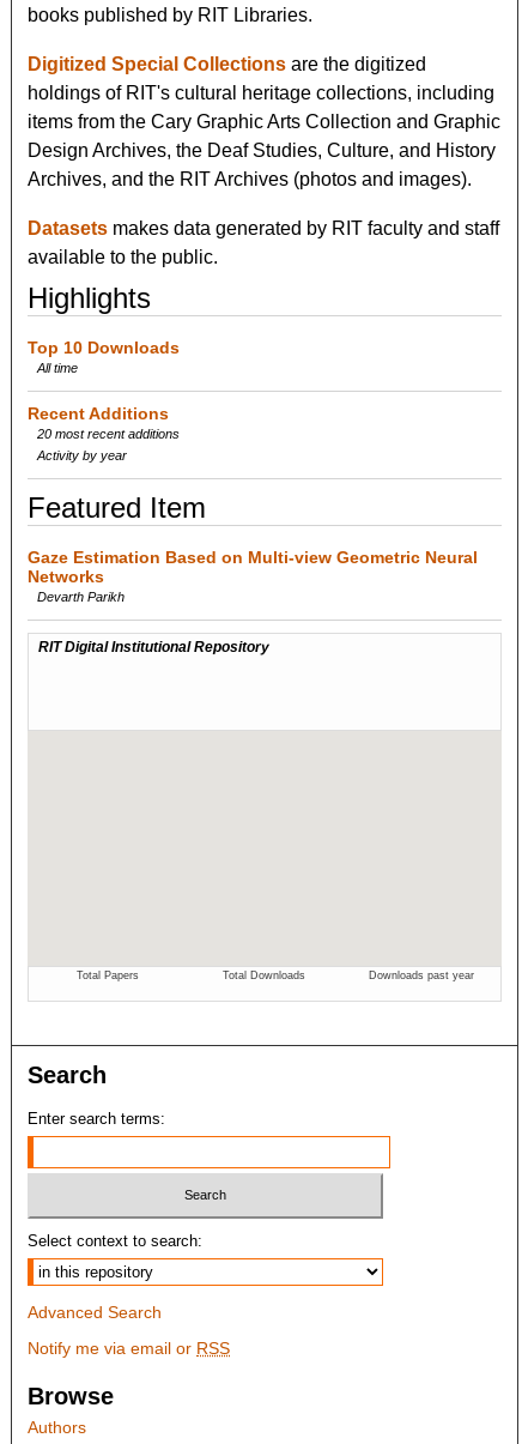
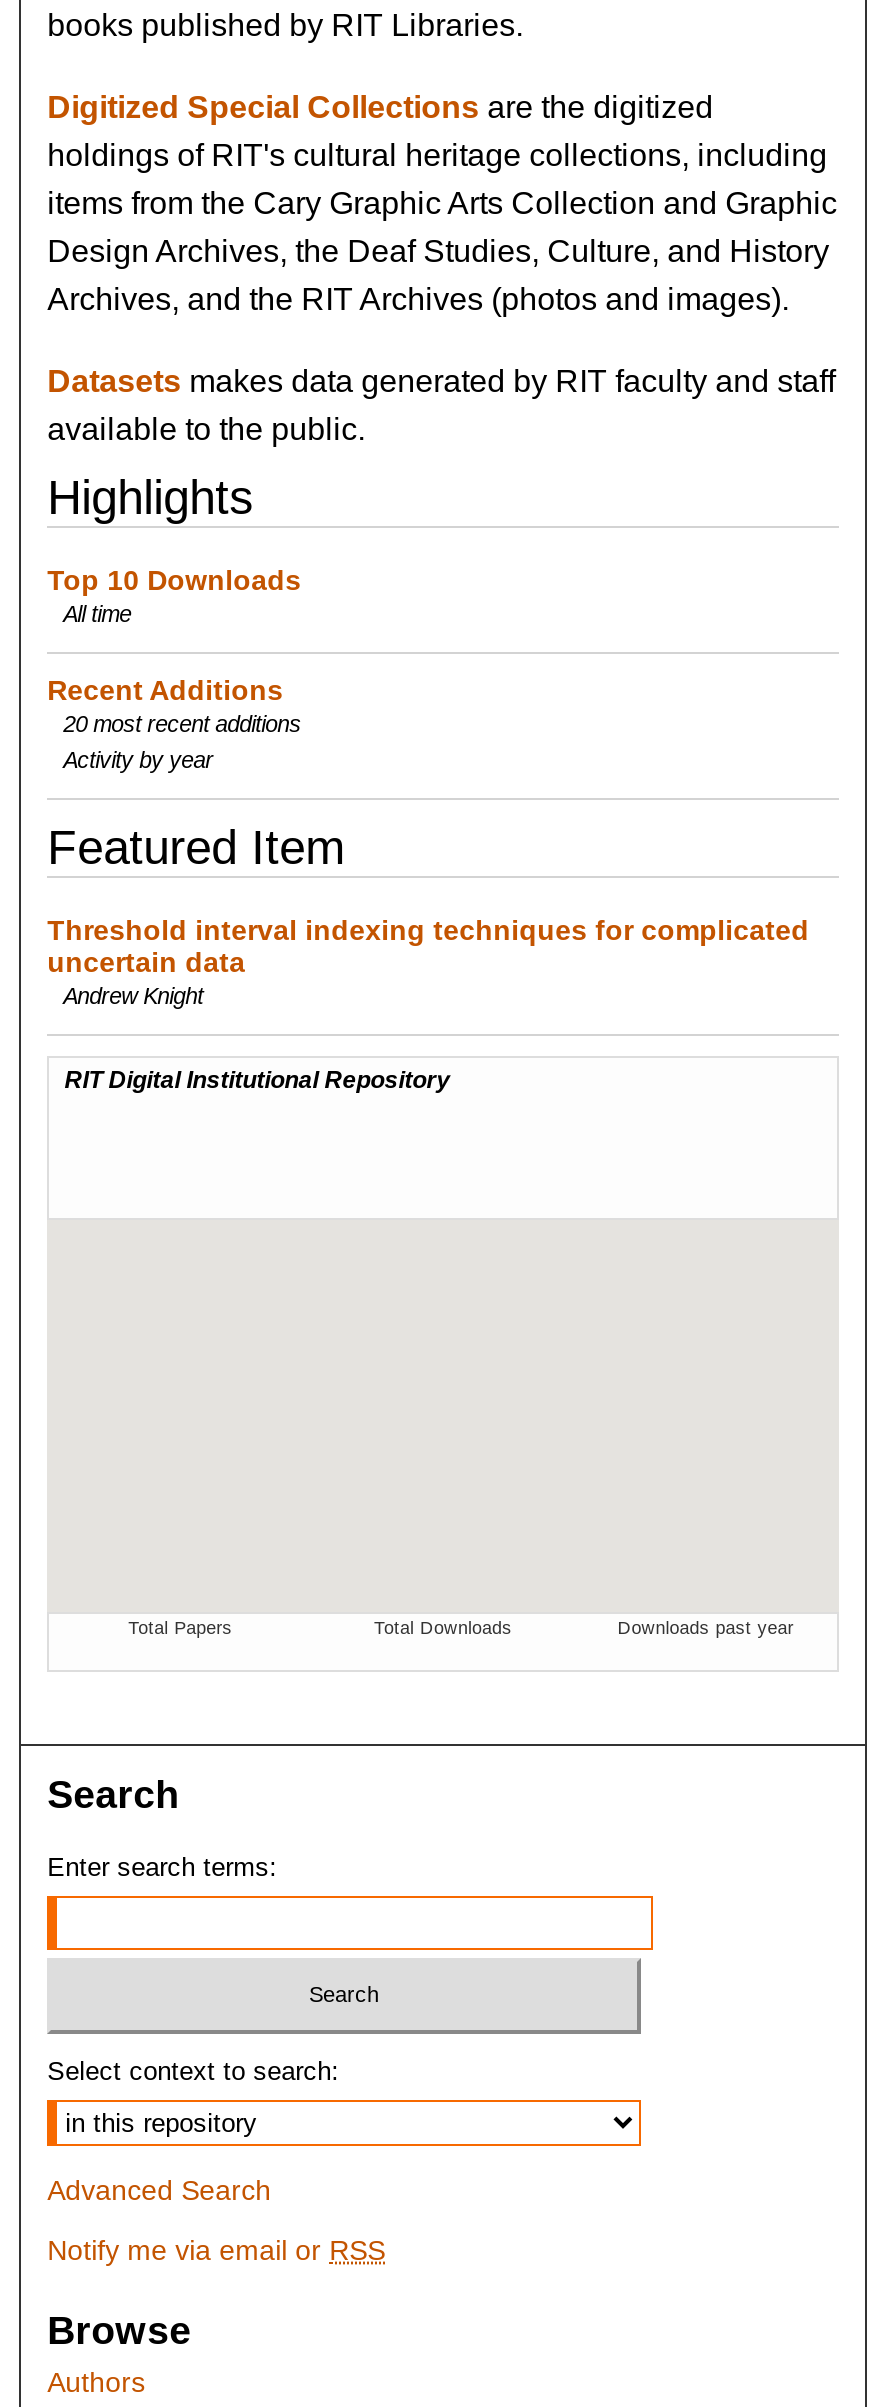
[28,547,478,604] Gaze Estimation Based on Multi-view Geometric Neural | Networks | Devarth Parikh -> [47,914,809,1008] Threshold interval indexing techniques for complicated | uncertain data | Andrew Knight

